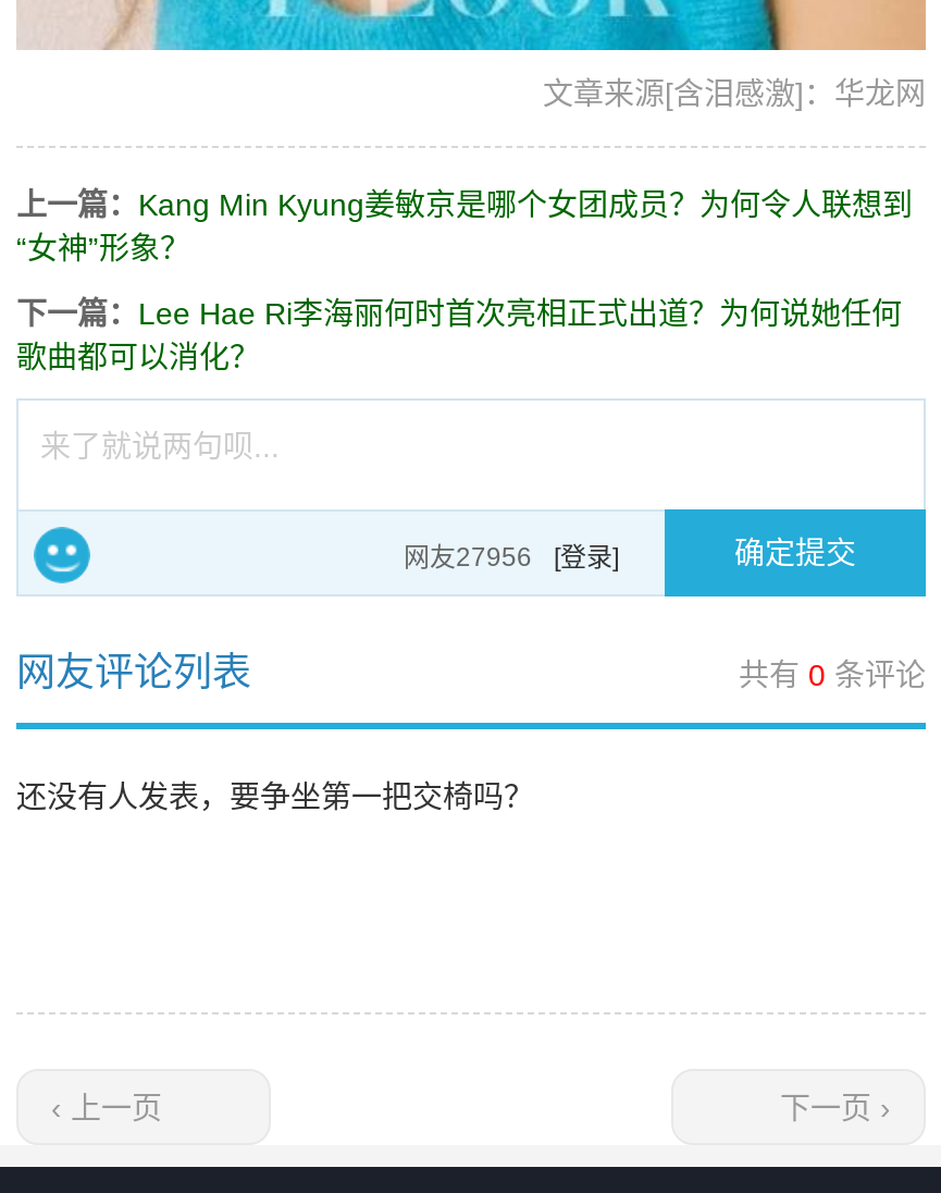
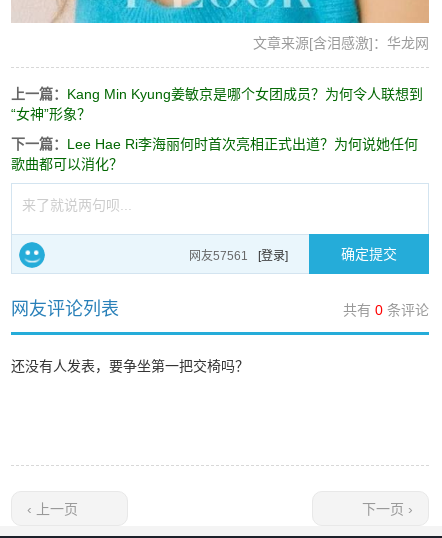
[404,542,619,572] 网友27956 [登录] -> [189,249,288,263] 网友57561 [登录]

